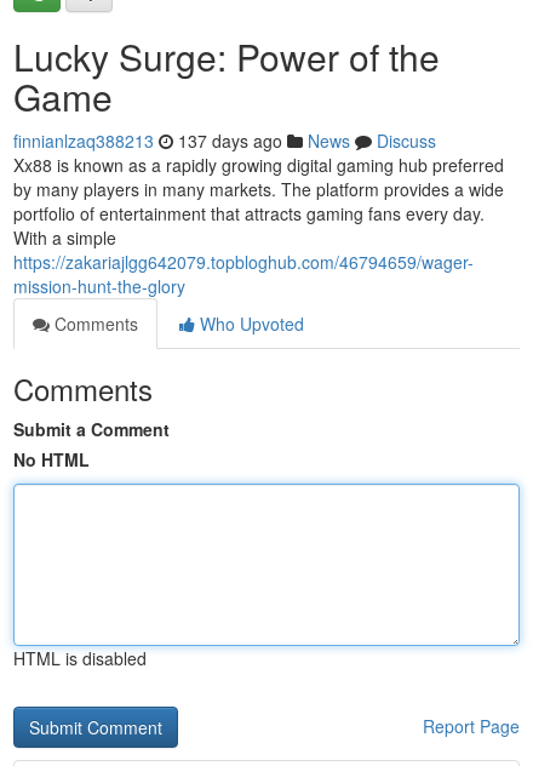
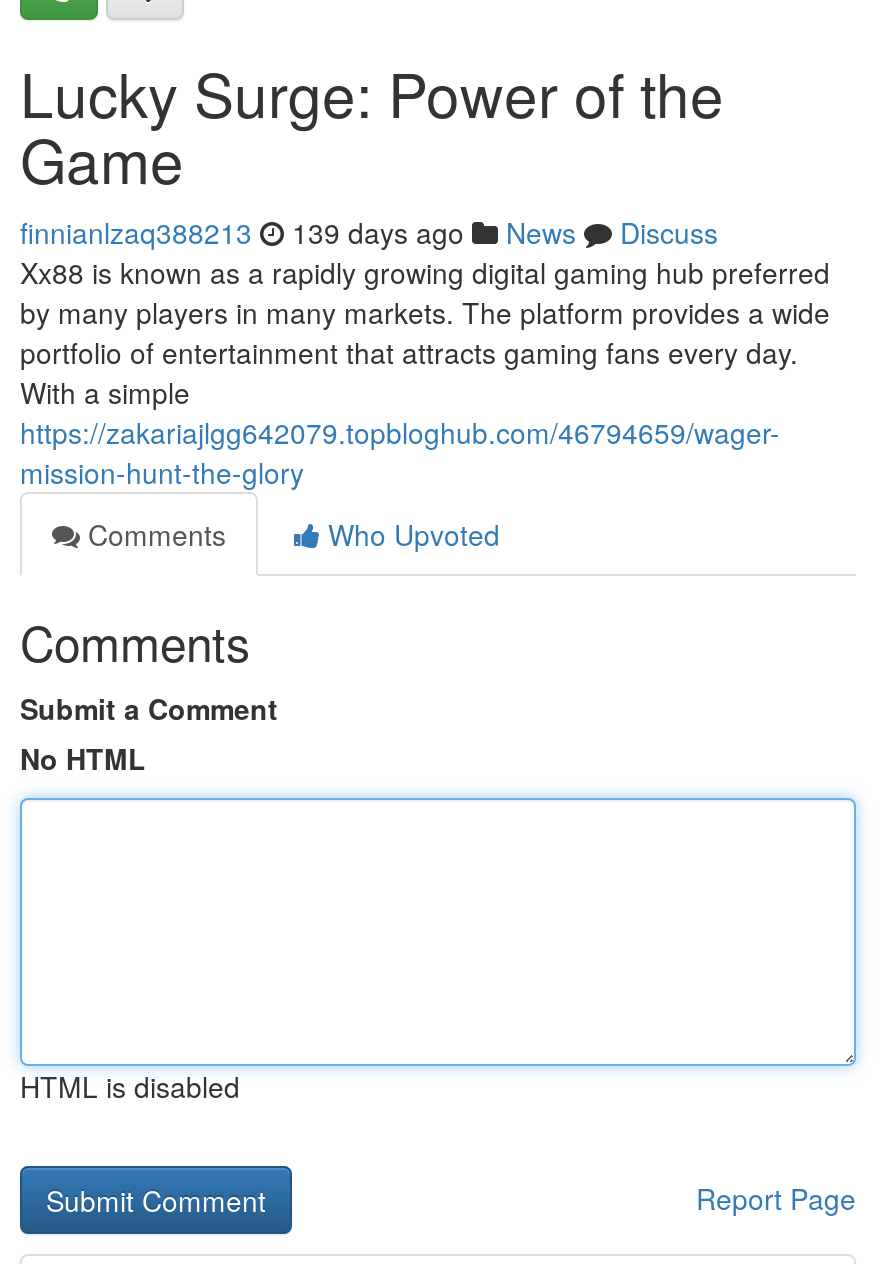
[13,128,436,153] finnianlzaq388213 137 days ago News Discuss -> [20,212,718,252] finnianlzaq388213 139 days ago News Discuss

